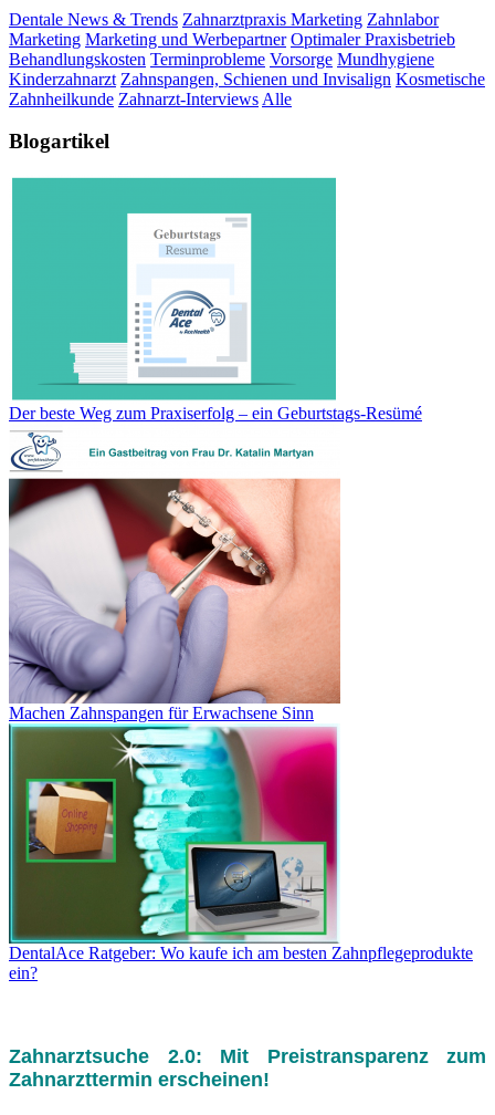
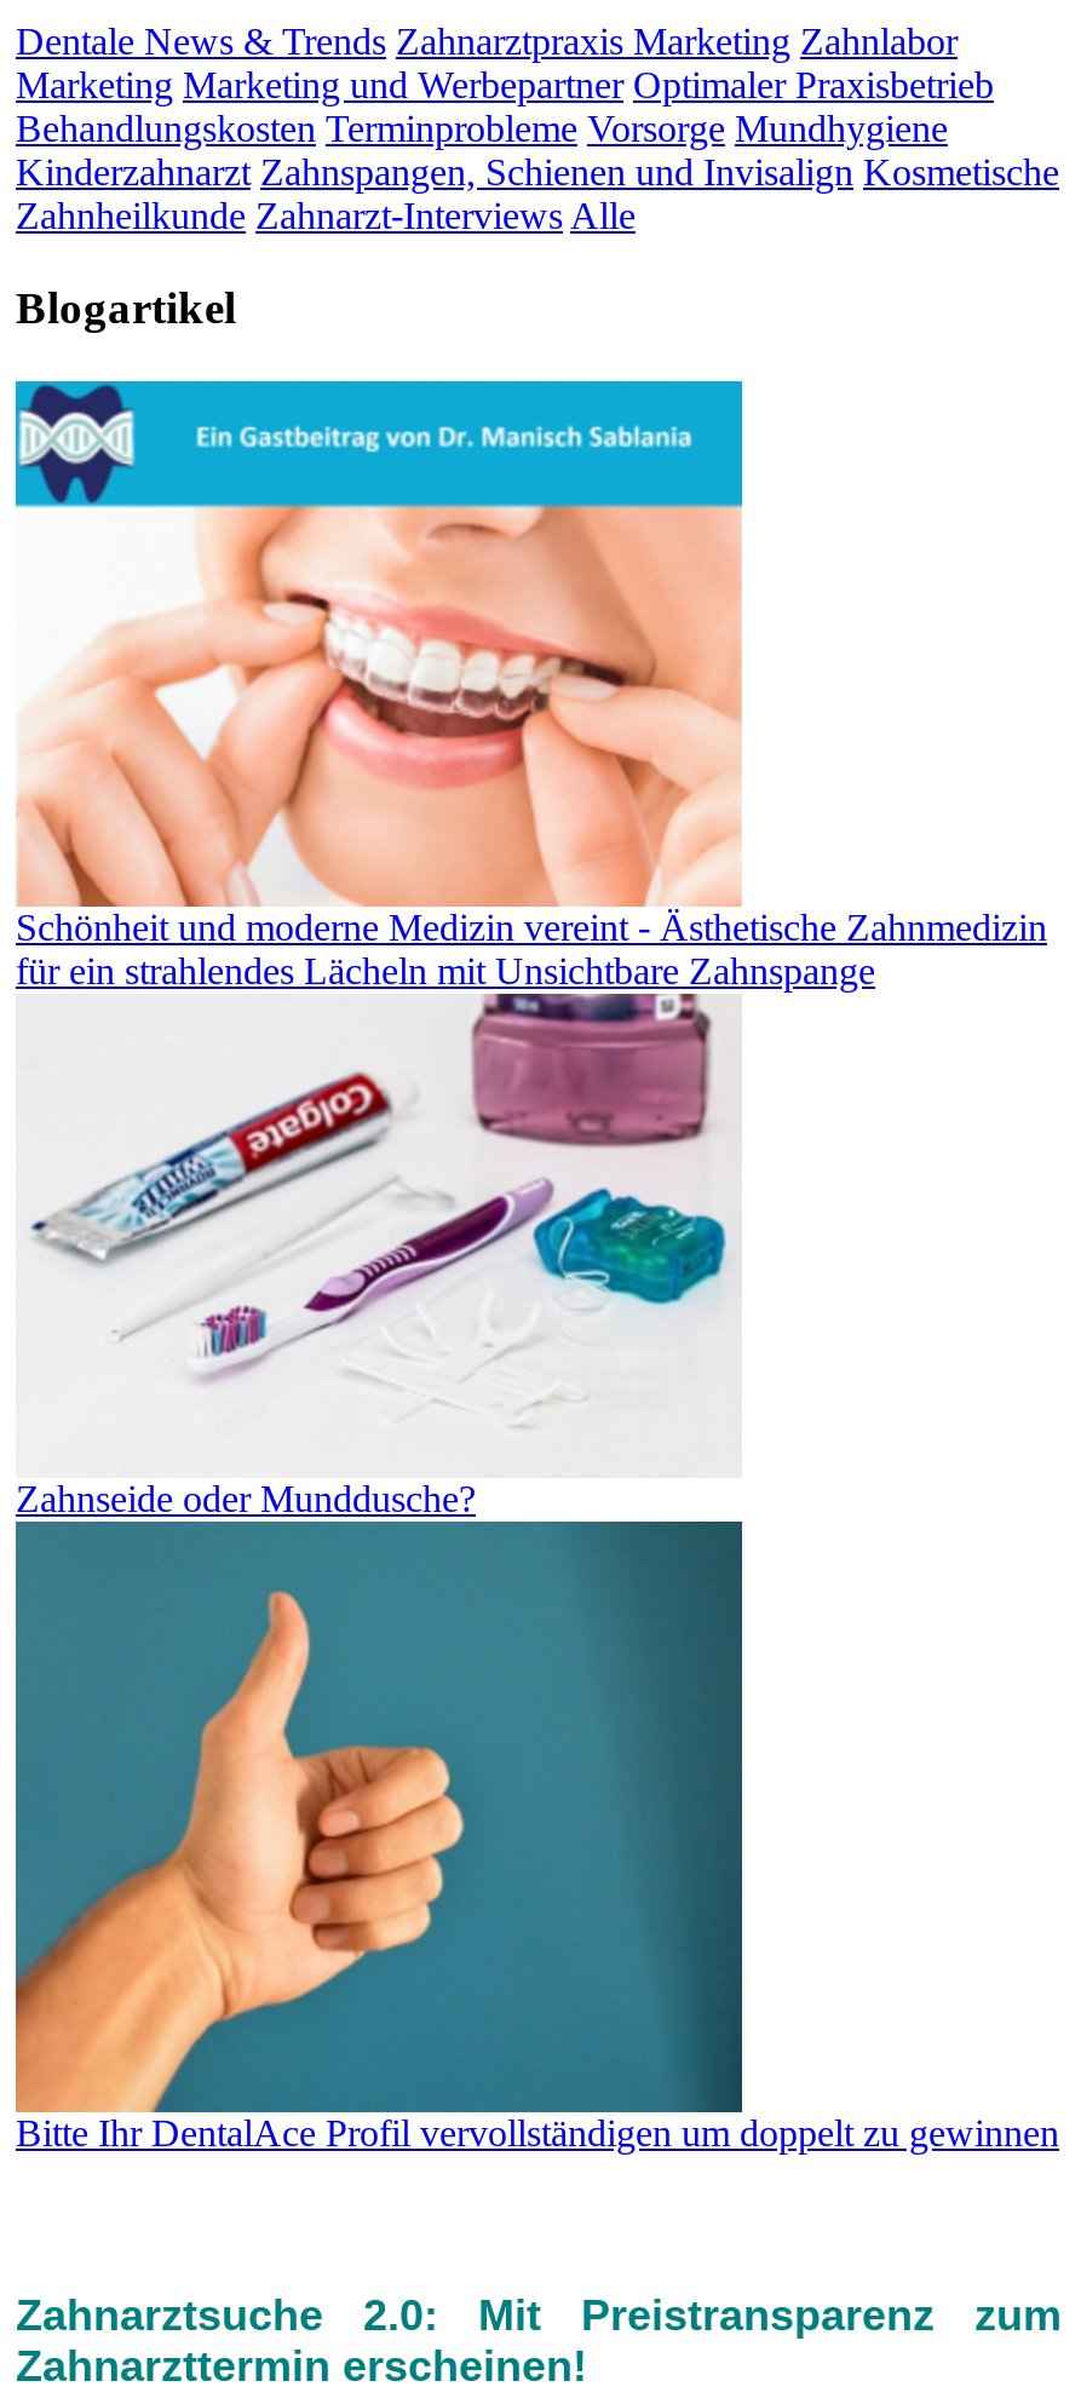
[9,175,422,423] [image] | Der beste Weg zum Praxiserfolg – ein Geburtstags-Resümé -> [13,379,1047,992] [image] | Schönheit und moderne Medizin vereint - Ästhetische Zahnmedizin | für ein strahlendes Lächeln mit Unsichtbare Zahnspange
[8,462,341,936] [image] | Machen Zahnspangen für Erwachsene Sinn -> [13,1011,744,2047] [image] | Zahnseide oder Munddusche?
[9,944,473,982] DentalAce Ratgeber: Wo kaufe ich am besten Zahnpflegeprodukte | ein? -> [16,2113,1059,2154] Bitte Ihr DentalAce Profil vervollständigen um doppelt zu gewinnen

